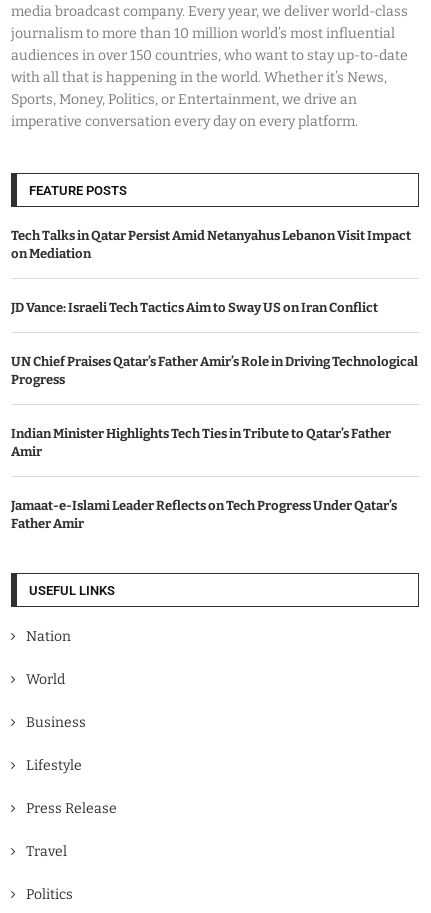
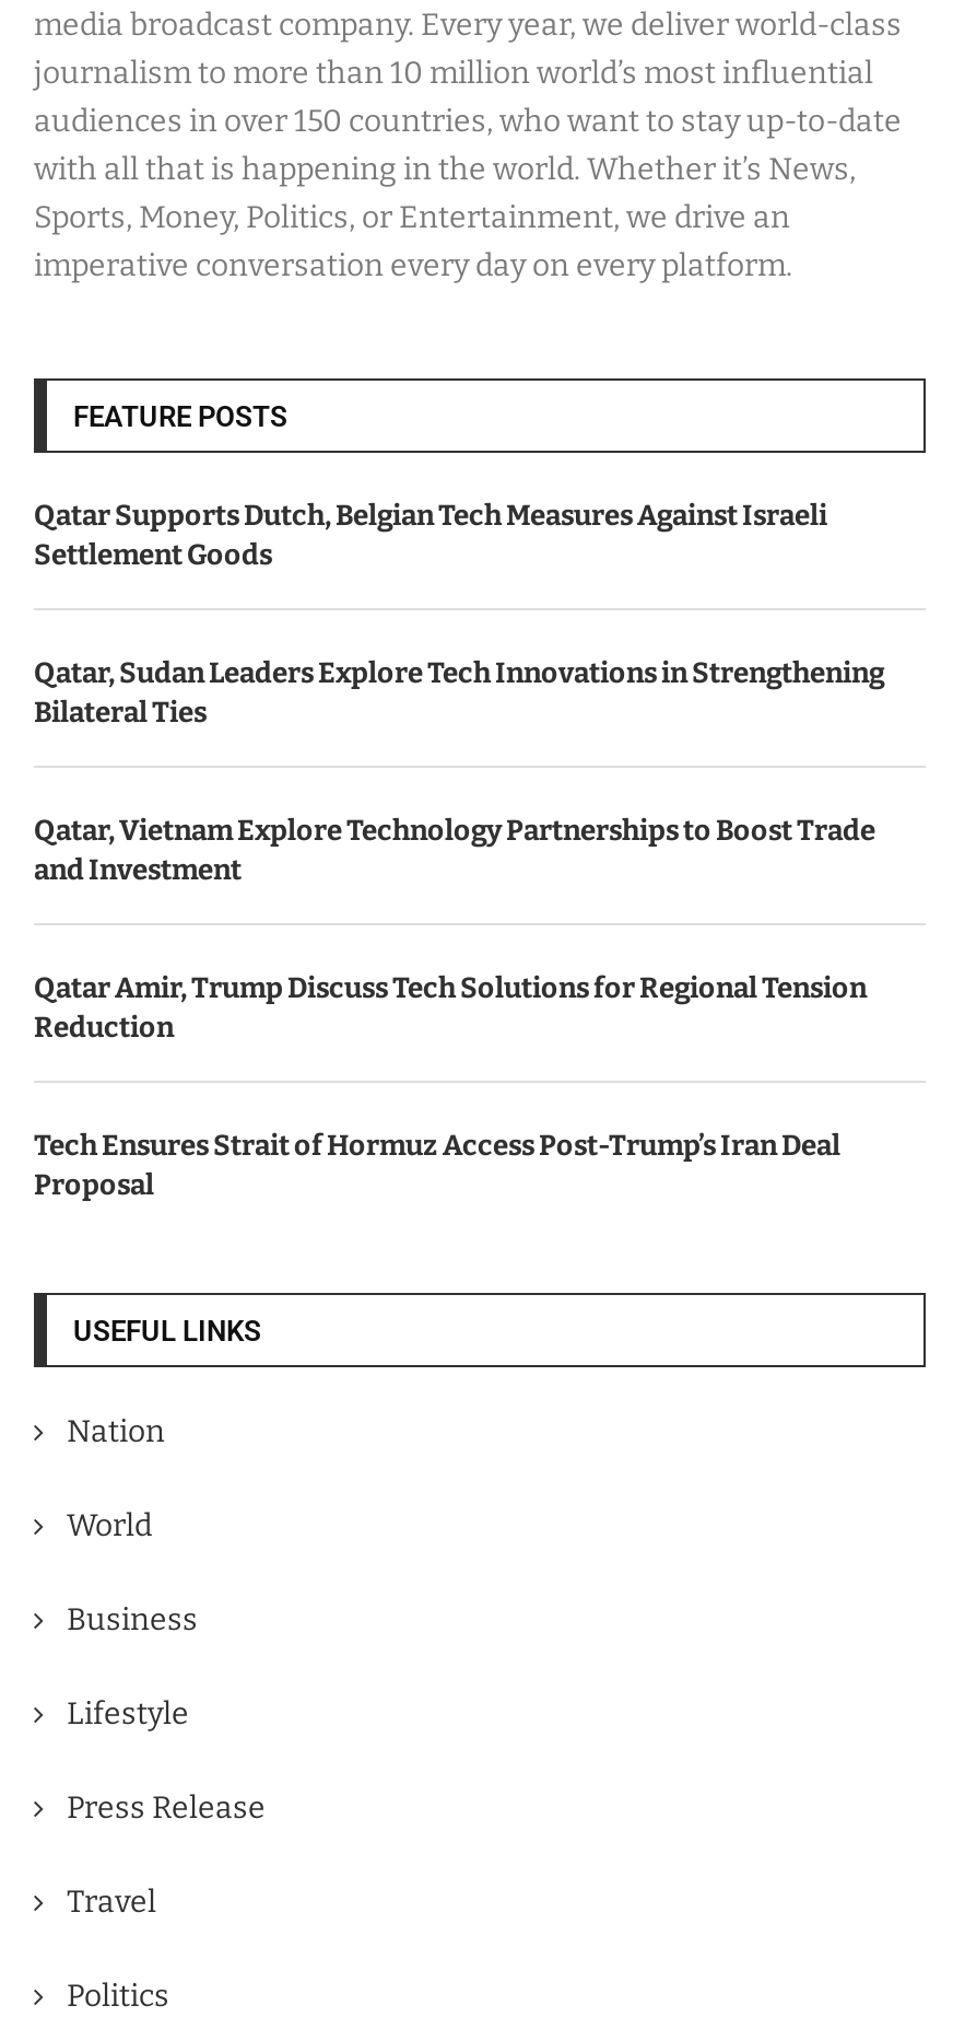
[11,228,411,261] Tech Talks in Qatar Persist Amid Netanyahus Lebanon Visit Impact | on Mediation -> [34,499,827,571] Qatar Supports Dutch, Belgian Tech Measures Against Israeli | Settlement Goods
[11,300,378,315] JD Vance: Israeli Tech Tactics Aim to Sway US on Iran Conflict -> [34,656,884,728] Qatar, Sudan Leaders Explore Tech Innovations in Strengthening | Bilateral Ties
[11,354,418,387] UN Chief Praises Qatar’s Father Amir’s Role in Driving Technological | Progress -> [34,814,875,886] Qatar, Vietnam Explore Technology Partnerships to Boost Trade | and Investment
[11,426,391,459] Indian Minister Highlights Tech Ties in Tribute to Qatar’s Father | Amir -> [34,971,867,1043] Qatar Amir, Trump Discuss Tech Solutions for Regional Tension | Reduction
[11,498,397,531] Jamaat-e-Islami Leader Reflects on Tech Progress Under Qatar’s | Father Amir -> [34,1129,840,1201] Tech Ensures Strait of Hormuz Access Post-Trump’s Iran Deal | Proposal

